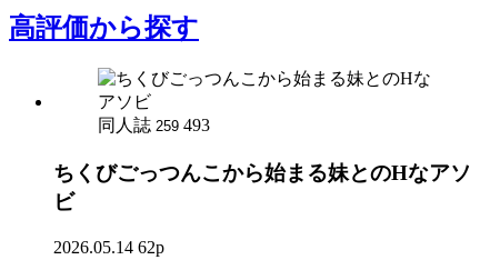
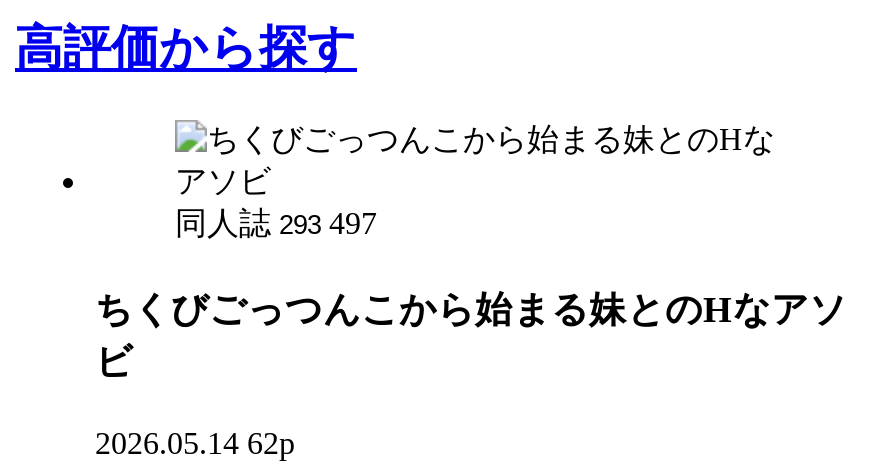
[98,116,210,135] 同人誌 259 493 -> [175,206,377,240] 同人誌 293 497

